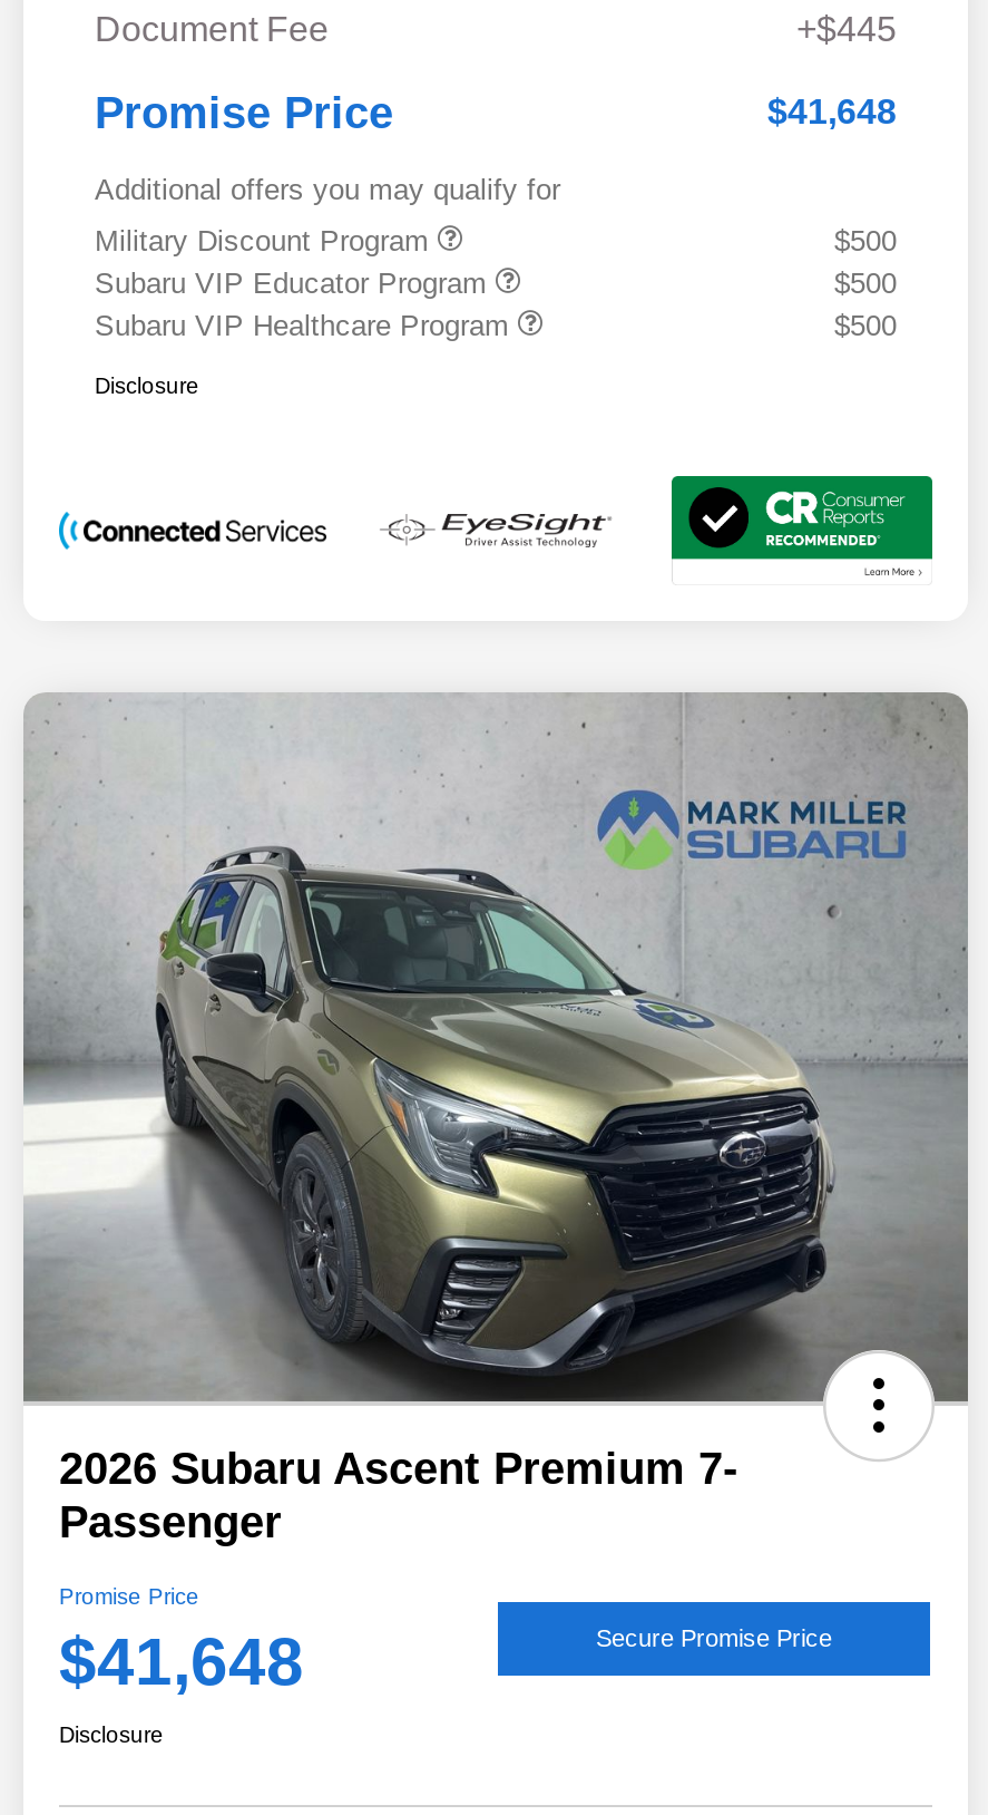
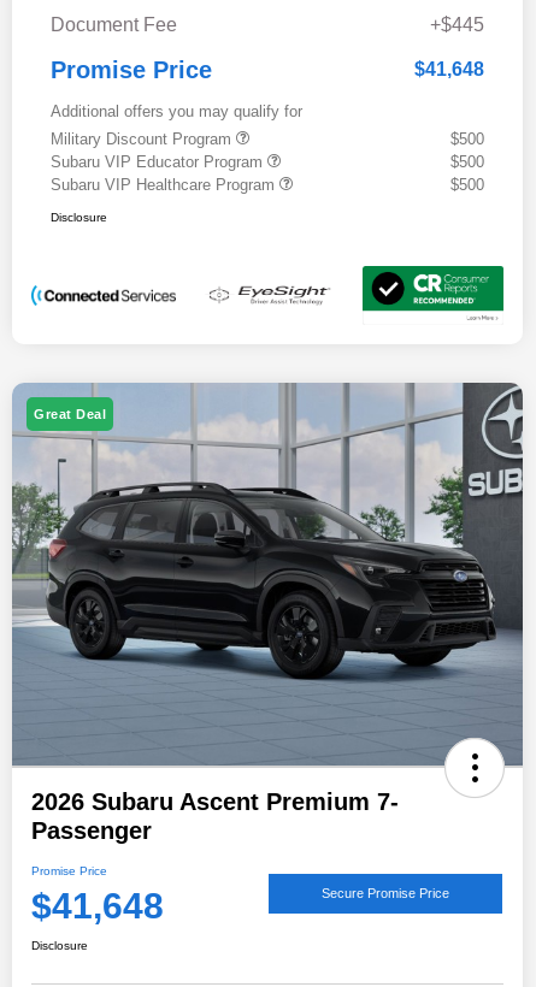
none -> [34,406,106,421] Great Deal
[23,692,968,1401] [image] -> [11,383,523,767] [image]

